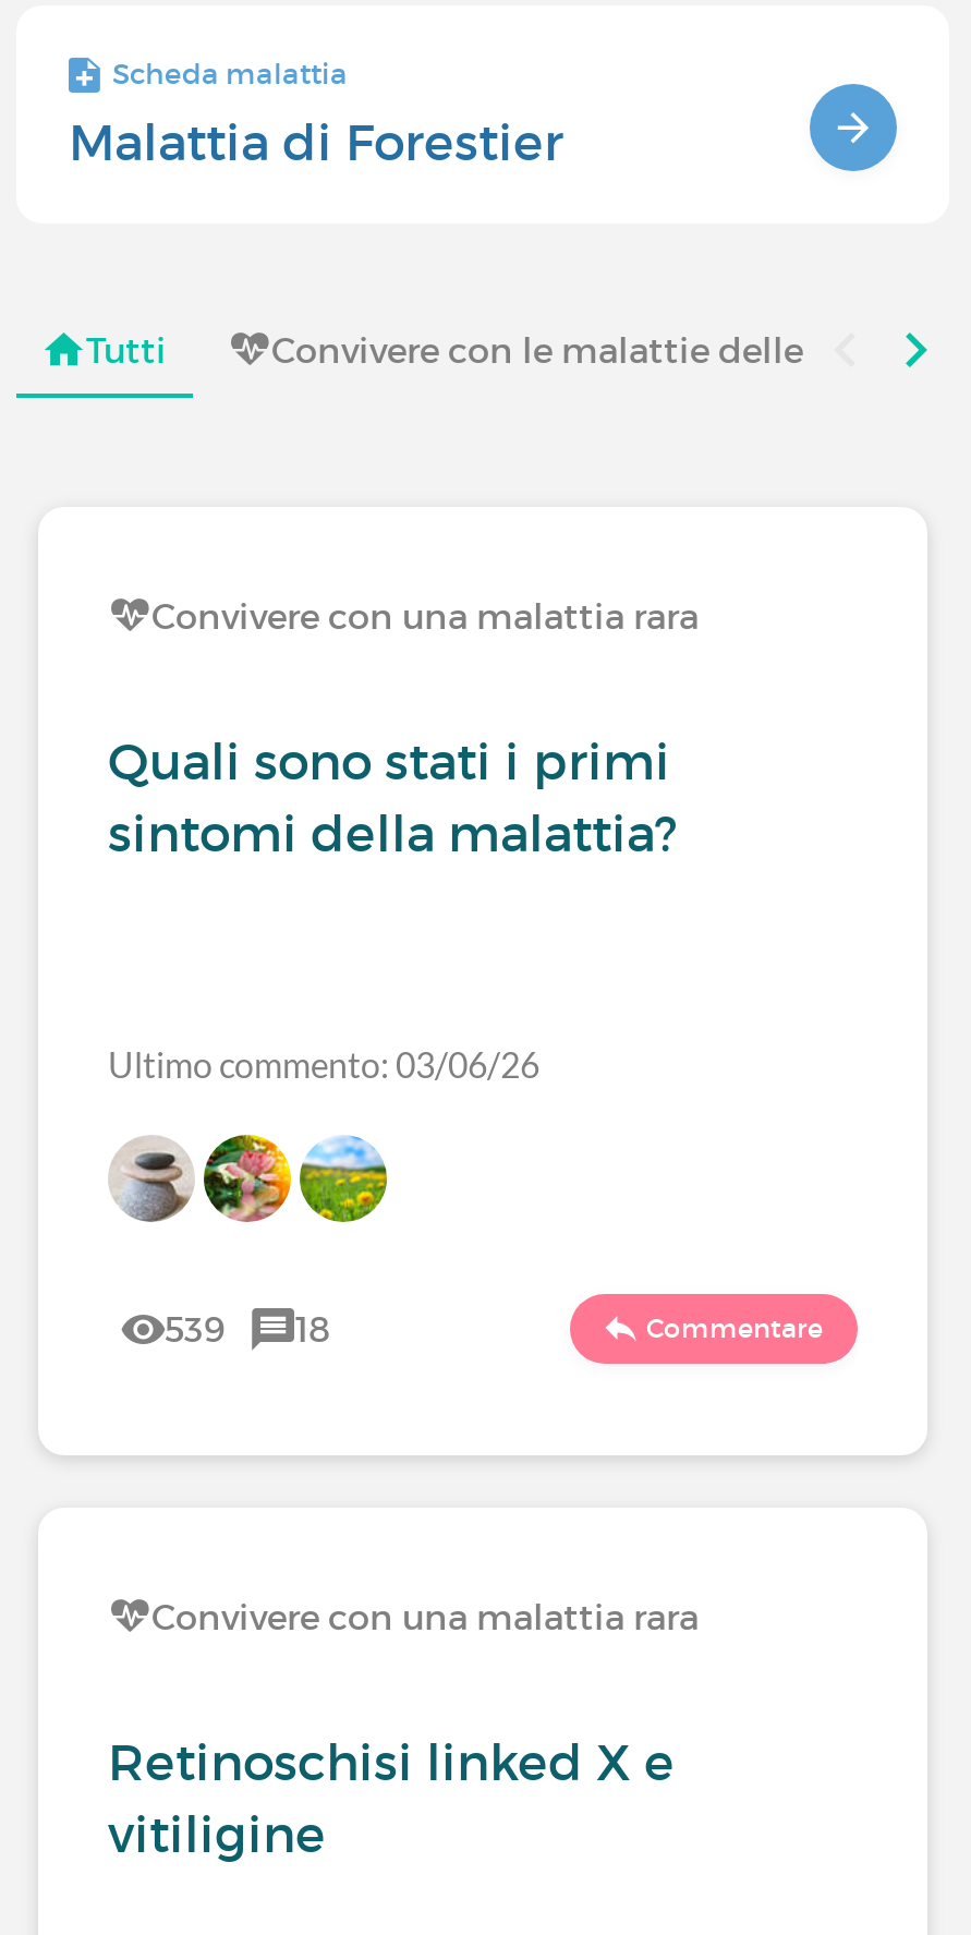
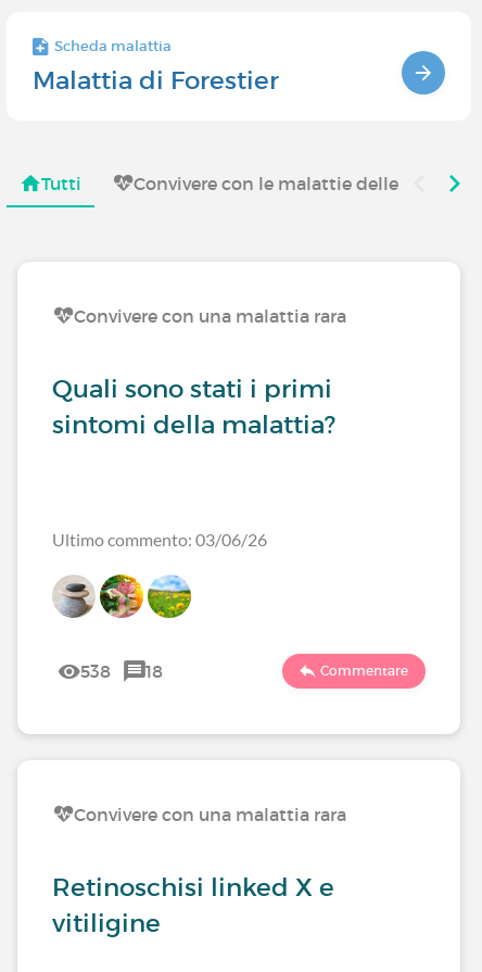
[165,1307,226,1351] 539 -> [80,660,111,682] 538

